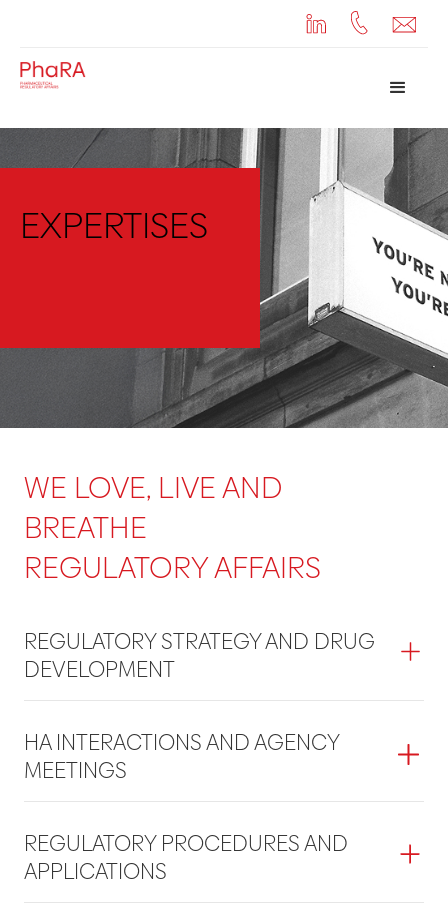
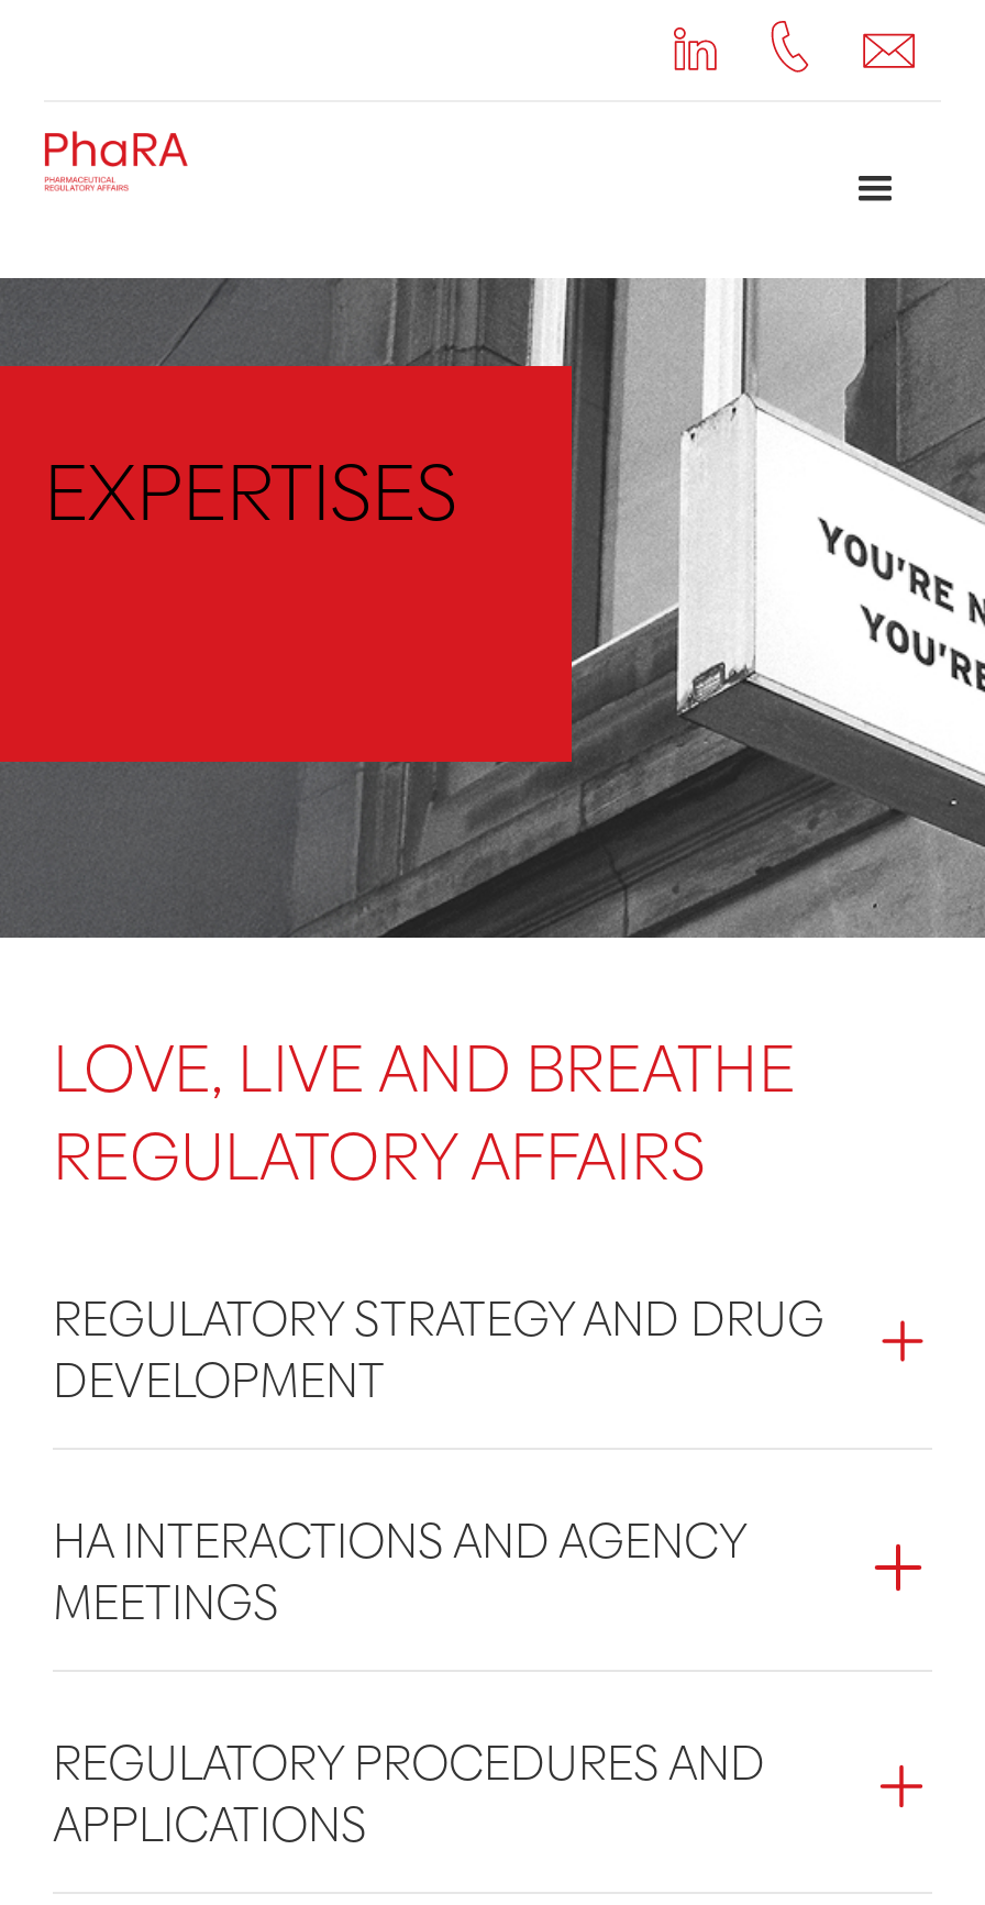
[24,467,282,548] WE LOVE, LIVE AND | BREATHE -> [53,1023,796,1114] LOVE, LIVE AND BREATHE

